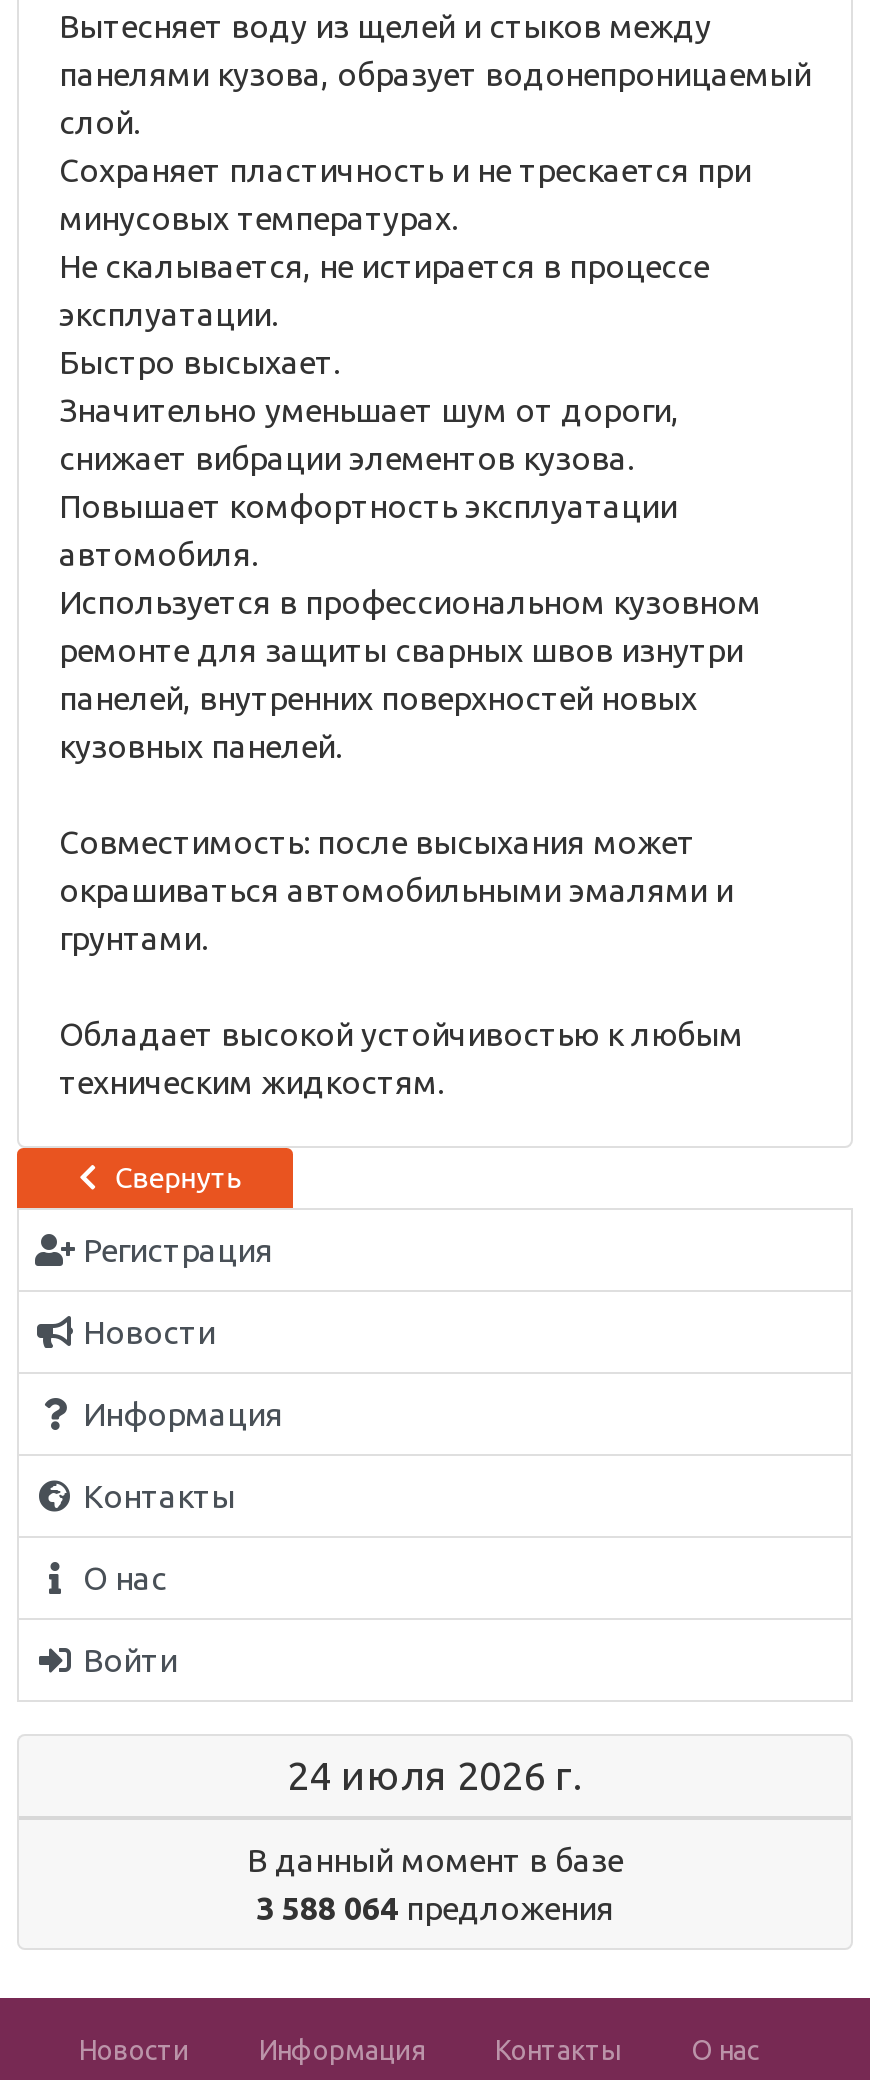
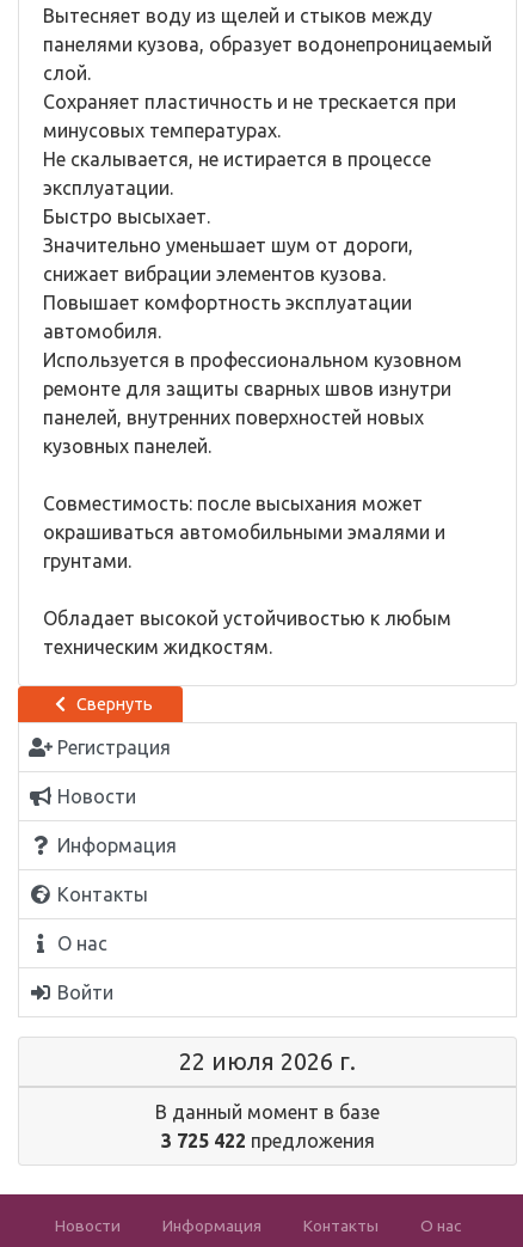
[287,1752,583,1798] 24 июля 2026 г. -> [179,1047,356,1075] 22 июля 2026 г.
[256,1890,614,1926] 3 588 064 предложения -> [161,1130,374,1151] 3 725 422 предложения

